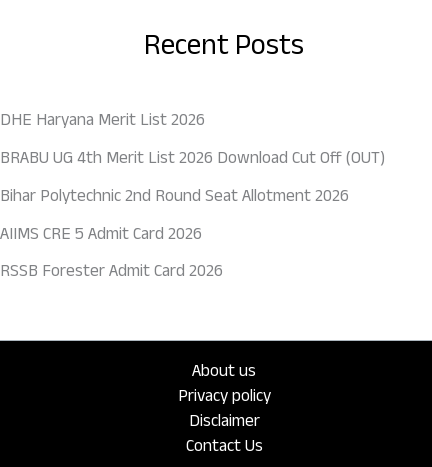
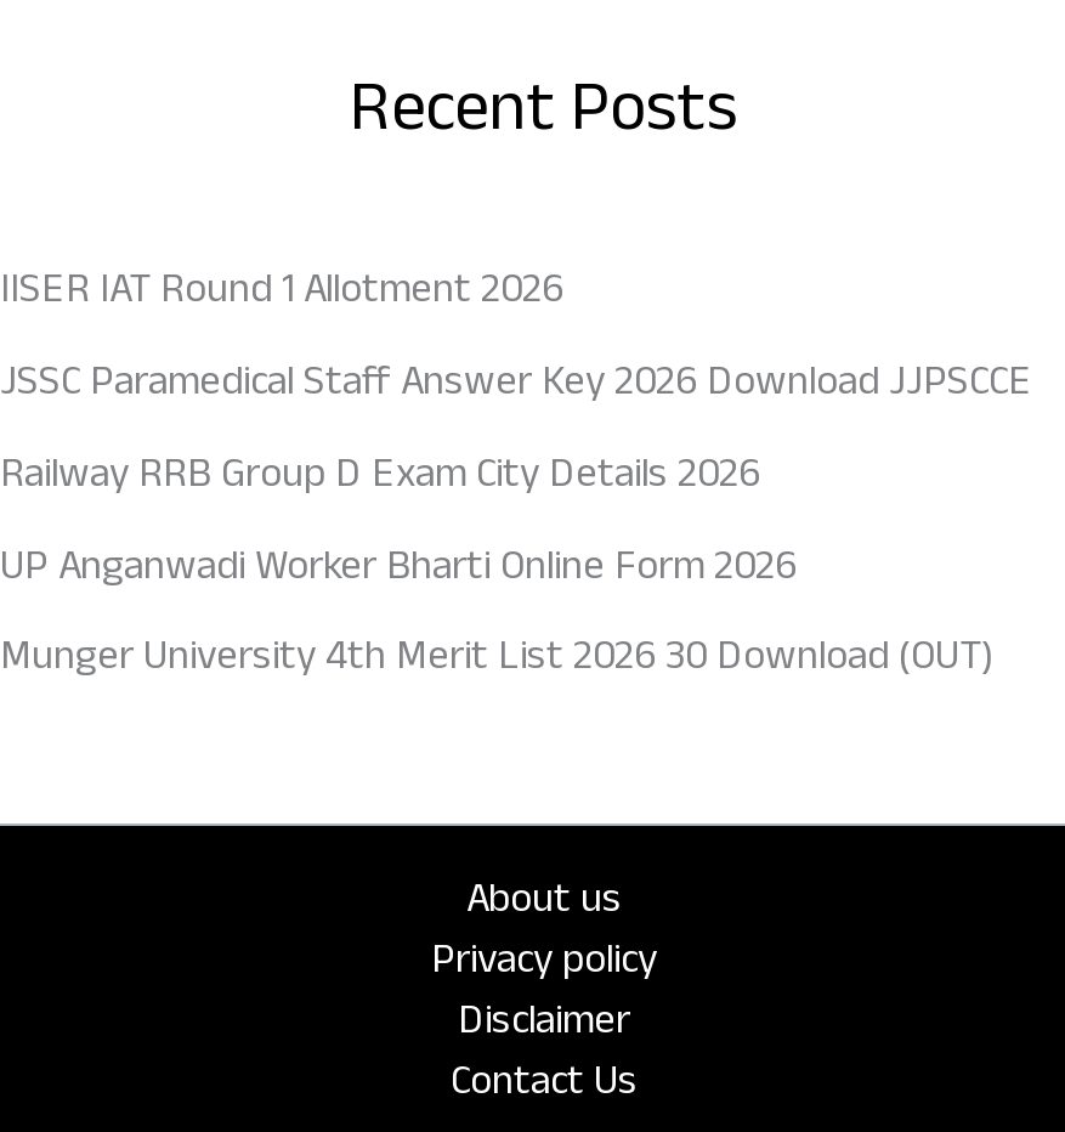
[0,108,385,288] DHE Haryana Merit List 2026 | BRABU UG 4th Merit List 2026 Download Cut Off (OUT) | Bihar Polytechnic 2nd Round Seat Allotment 2026 | AIIMS CRE 5 Admit Card 2026 | RSSB Forester Admit Card 2026 -> [0,261,1032,698] IISER IAT Round 1 Allotment 2026 | JSSC Paramedical Staff Answer Key 2026 Download JJPSCCE | Railway RRB Group D Exam City Details 2026 | UP Anganwadi Worker Bharti Online Form 2026 | Munger University 4th Merit List 2026 30 Download (OUT)

